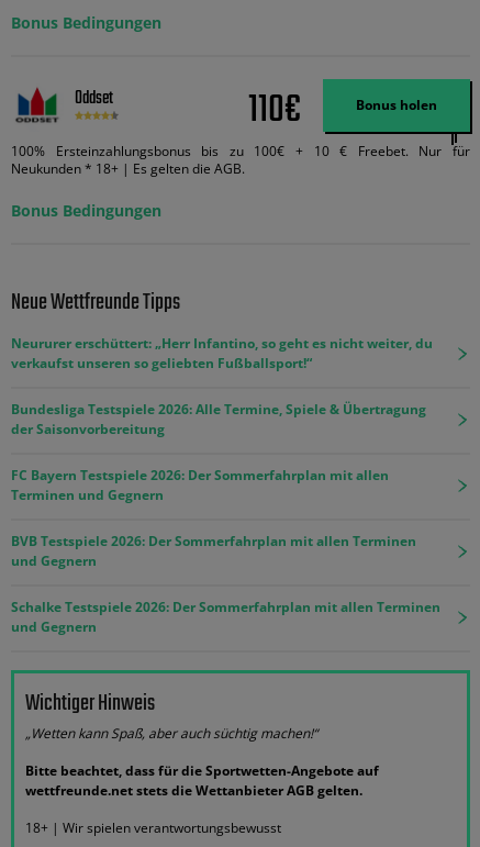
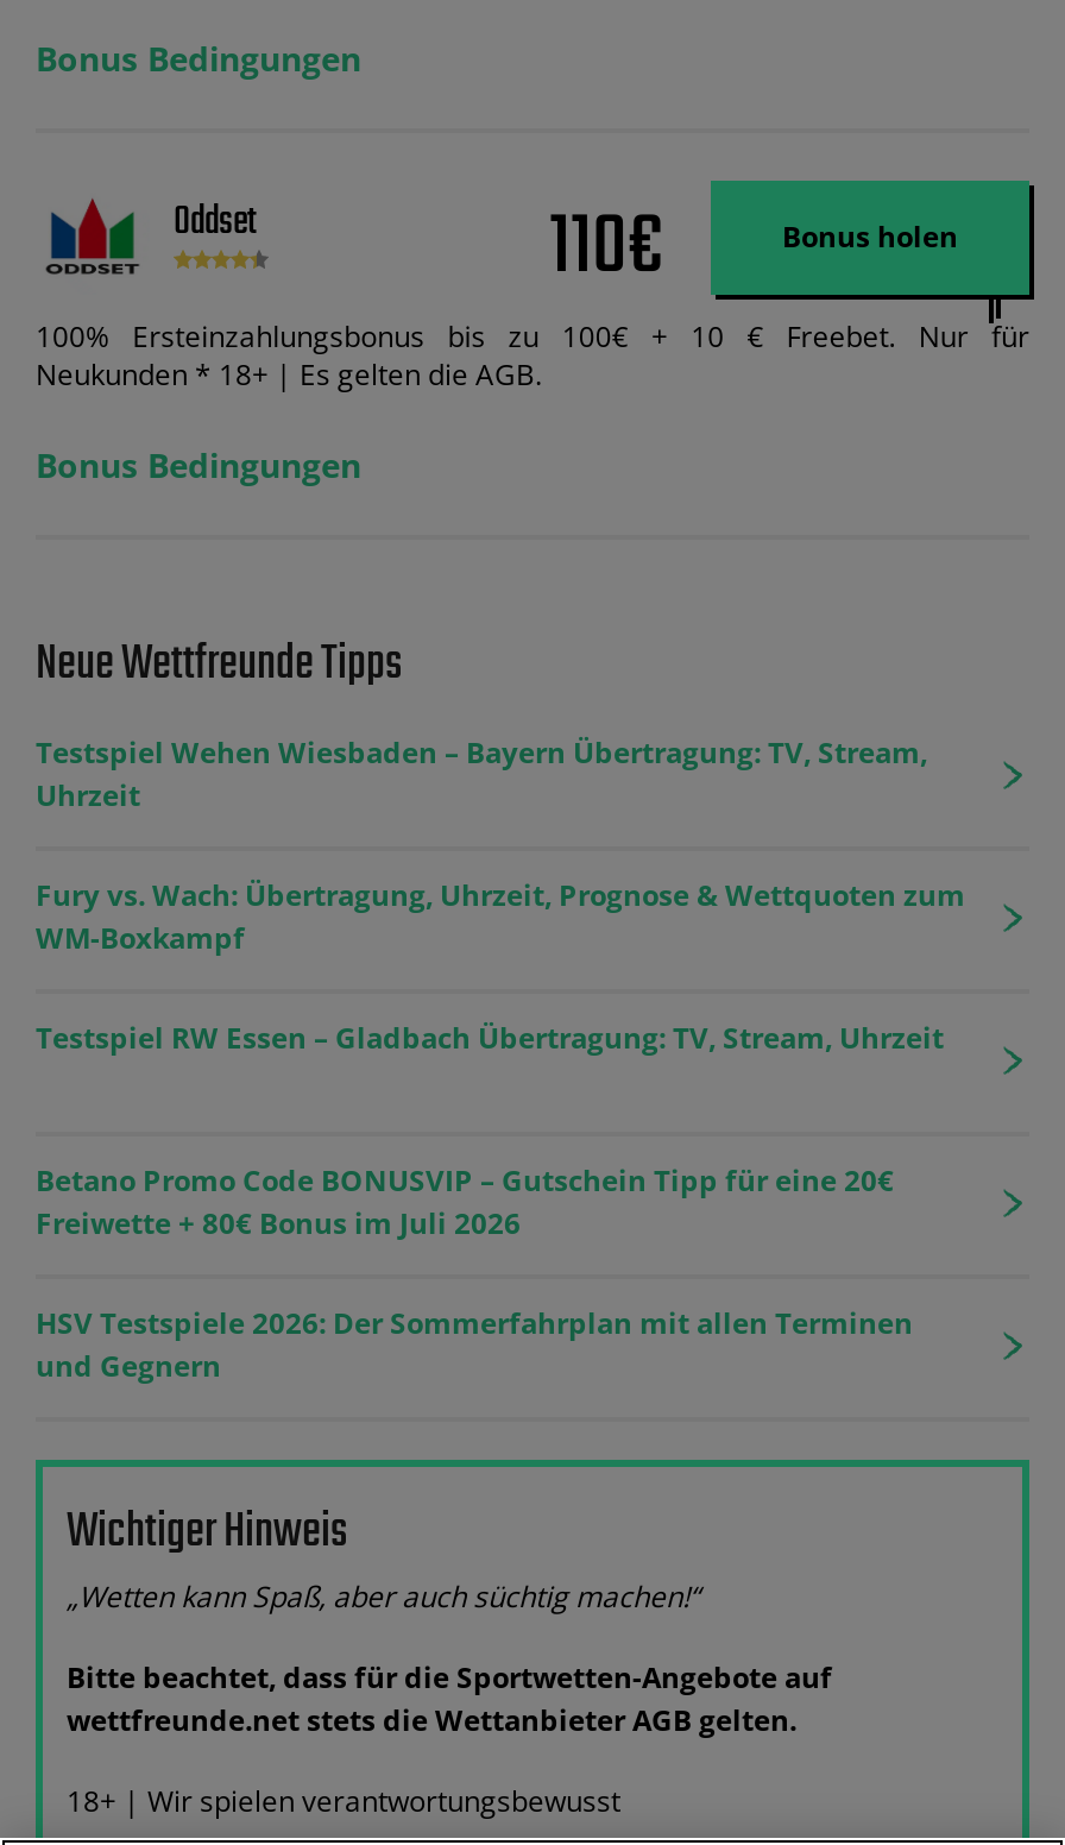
[11,334,433,372] Neururer erschüttert: „Herr Infantino, so geht es nicht weiter, du | verkaufst unseren so geliebten Fußballsport!“ -> [36,732,927,816] Testspiel Wehen Wiesbaden – Bayern Übertragung: TV, Stream, | Uhrzeit
[11,400,426,438] Bundesliga Testspiele 2026: Alle Termine, Spiele & Übertragung | der Saisonvorbereitung -> [36,875,965,958] Fury vs. Wach: Übertragung, Uhrzeit, Prognose & Wettquoten zum | WM-Boxkampf
[11,466,389,504] FC Bayern Testspiele 2026: Der Sommerfahrplan mit allen | Terminen und Gegnern -> [36,1018,944,1058] Testspiel RW Essen – Gladbach Übertragung: TV, Stream, Uhrzeit
[11,532,416,570] BVB Testspiele 2026: Der Sommerfahrplan mit allen Terminen | und Gegnern -> [36,1160,894,1243] Betano Promo Code BONUSVIP – Gutschein Tipp für eine 20€ | Freiwette + 80€ Bonus im Juli 2026
[11,598,440,616] Schalke Testspiele 2026: Der Sommerfahrplan mit allen Terminen -> [36,1303,913,1343] HSV Testspiele 2026: Der Sommerfahrplan mit allen Terminen

